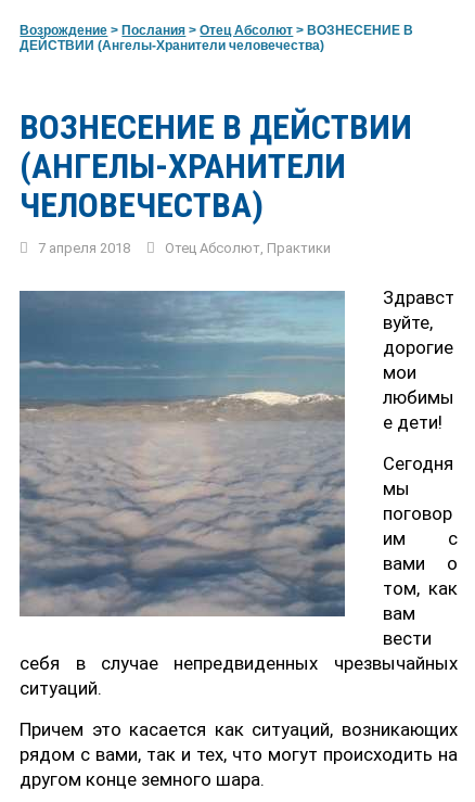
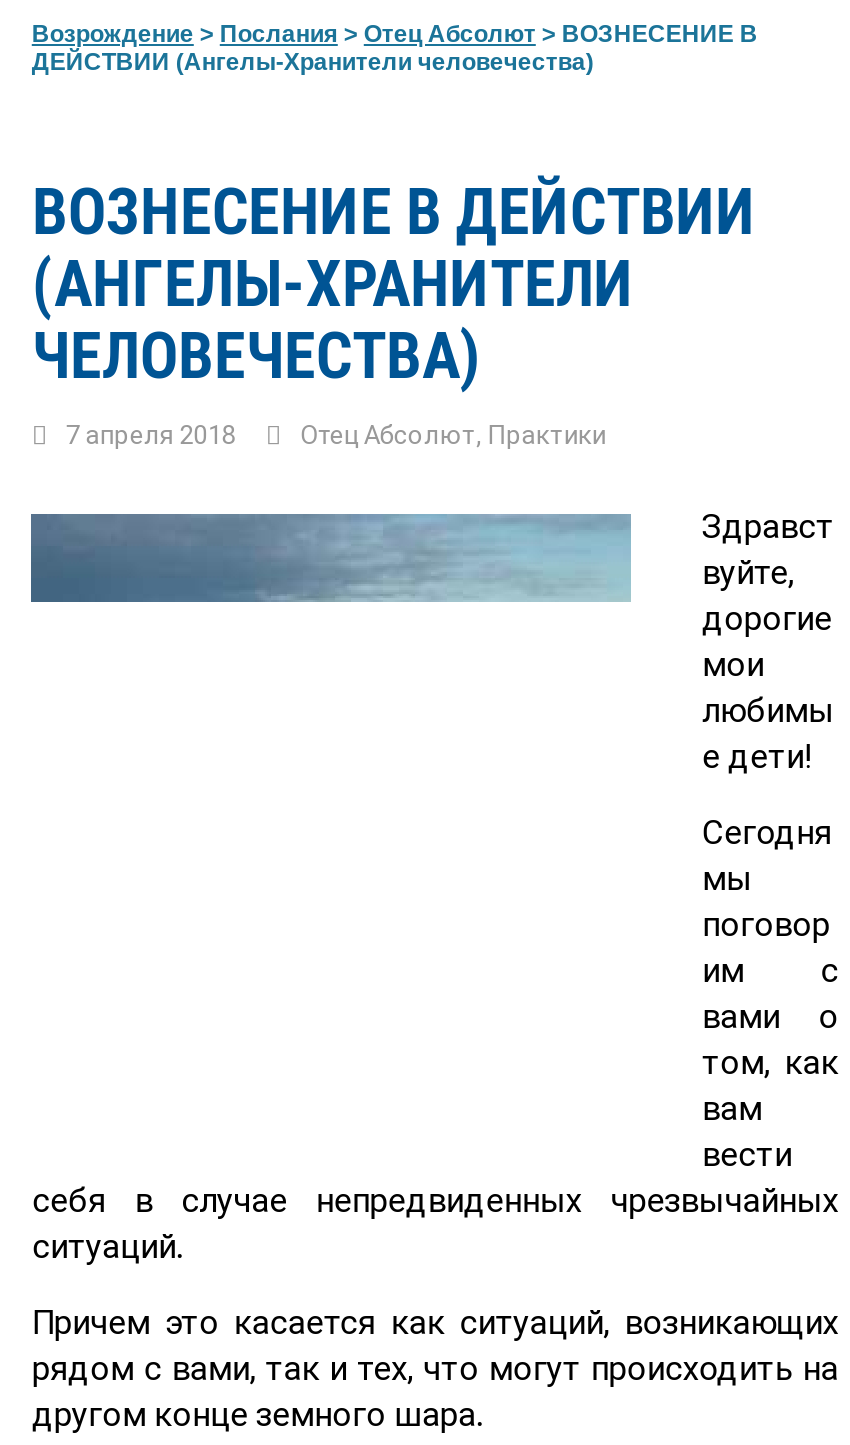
[18,339,346,618] [image] -> none

